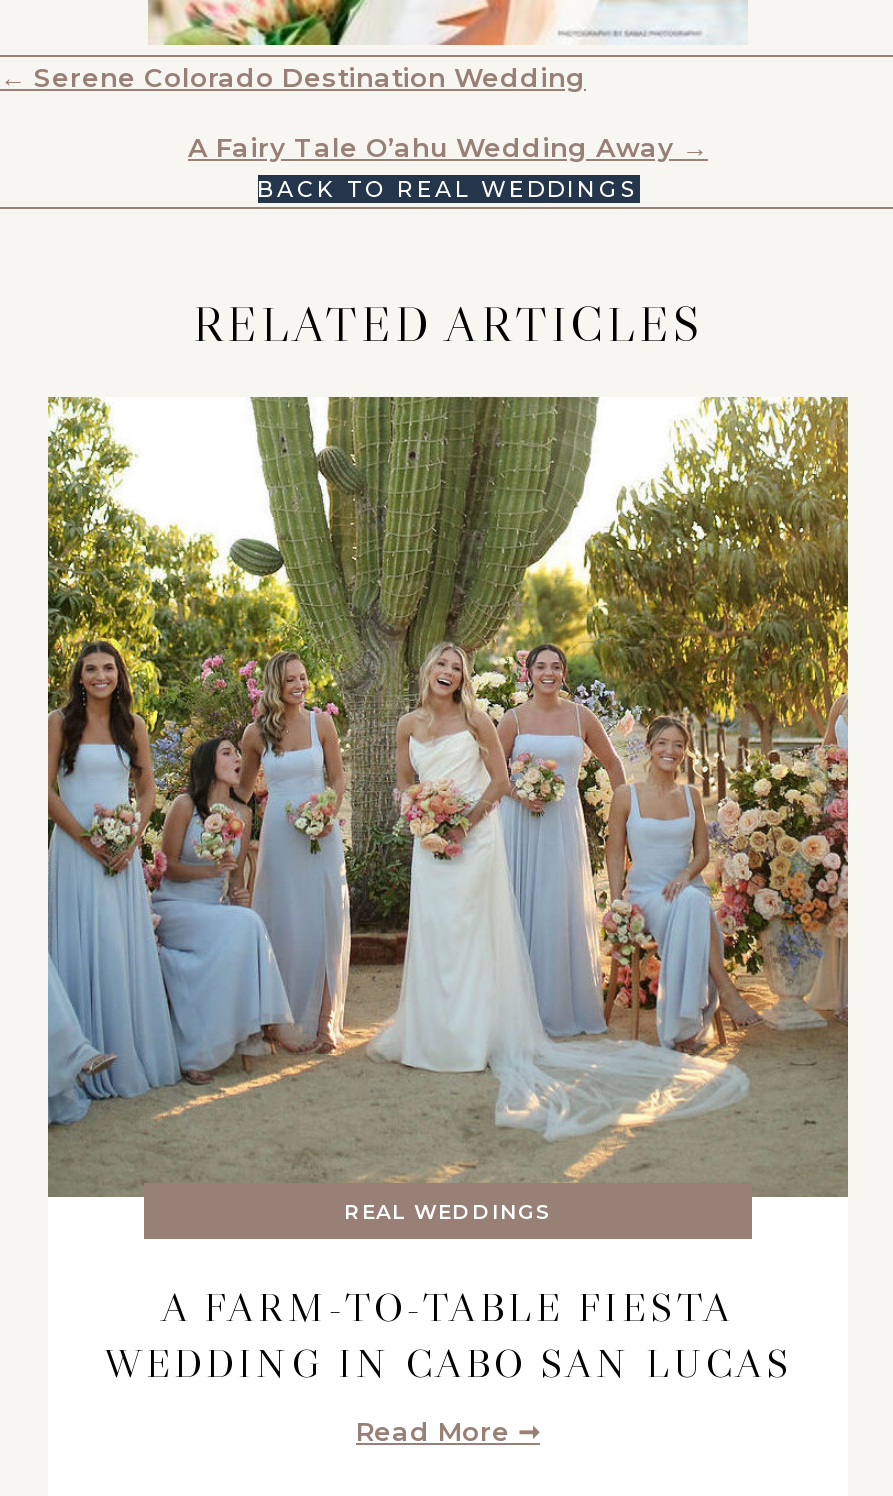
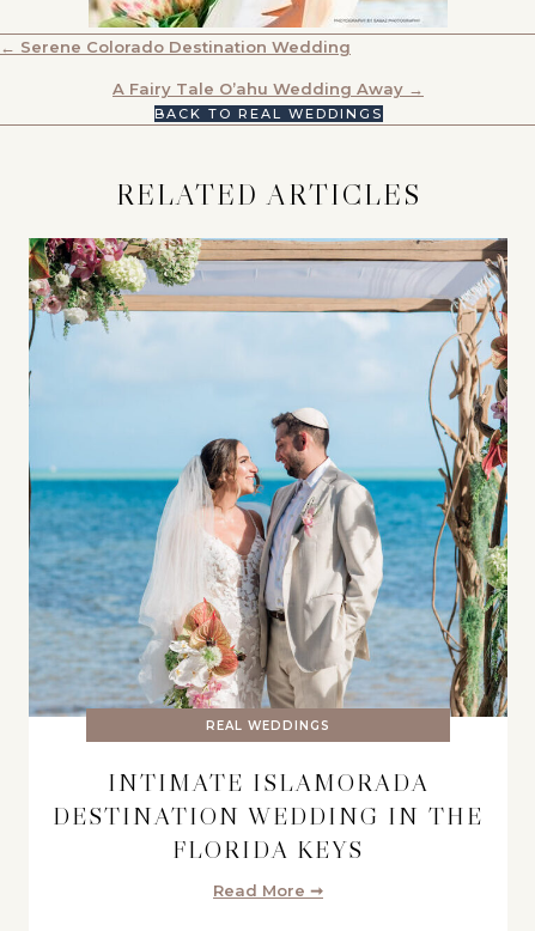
[46,394,850,1198] [image] -> [28,237,509,717] [image]
[104,1284,792,1388] A FARM-TO-TABLE FIESTA | WEDDING IN CABO SAN LUCAS -> [53,768,484,864] INTIMATE ISLAMORADA | DESTINATION WEDDING IN THE | FLORIDA KEYS

